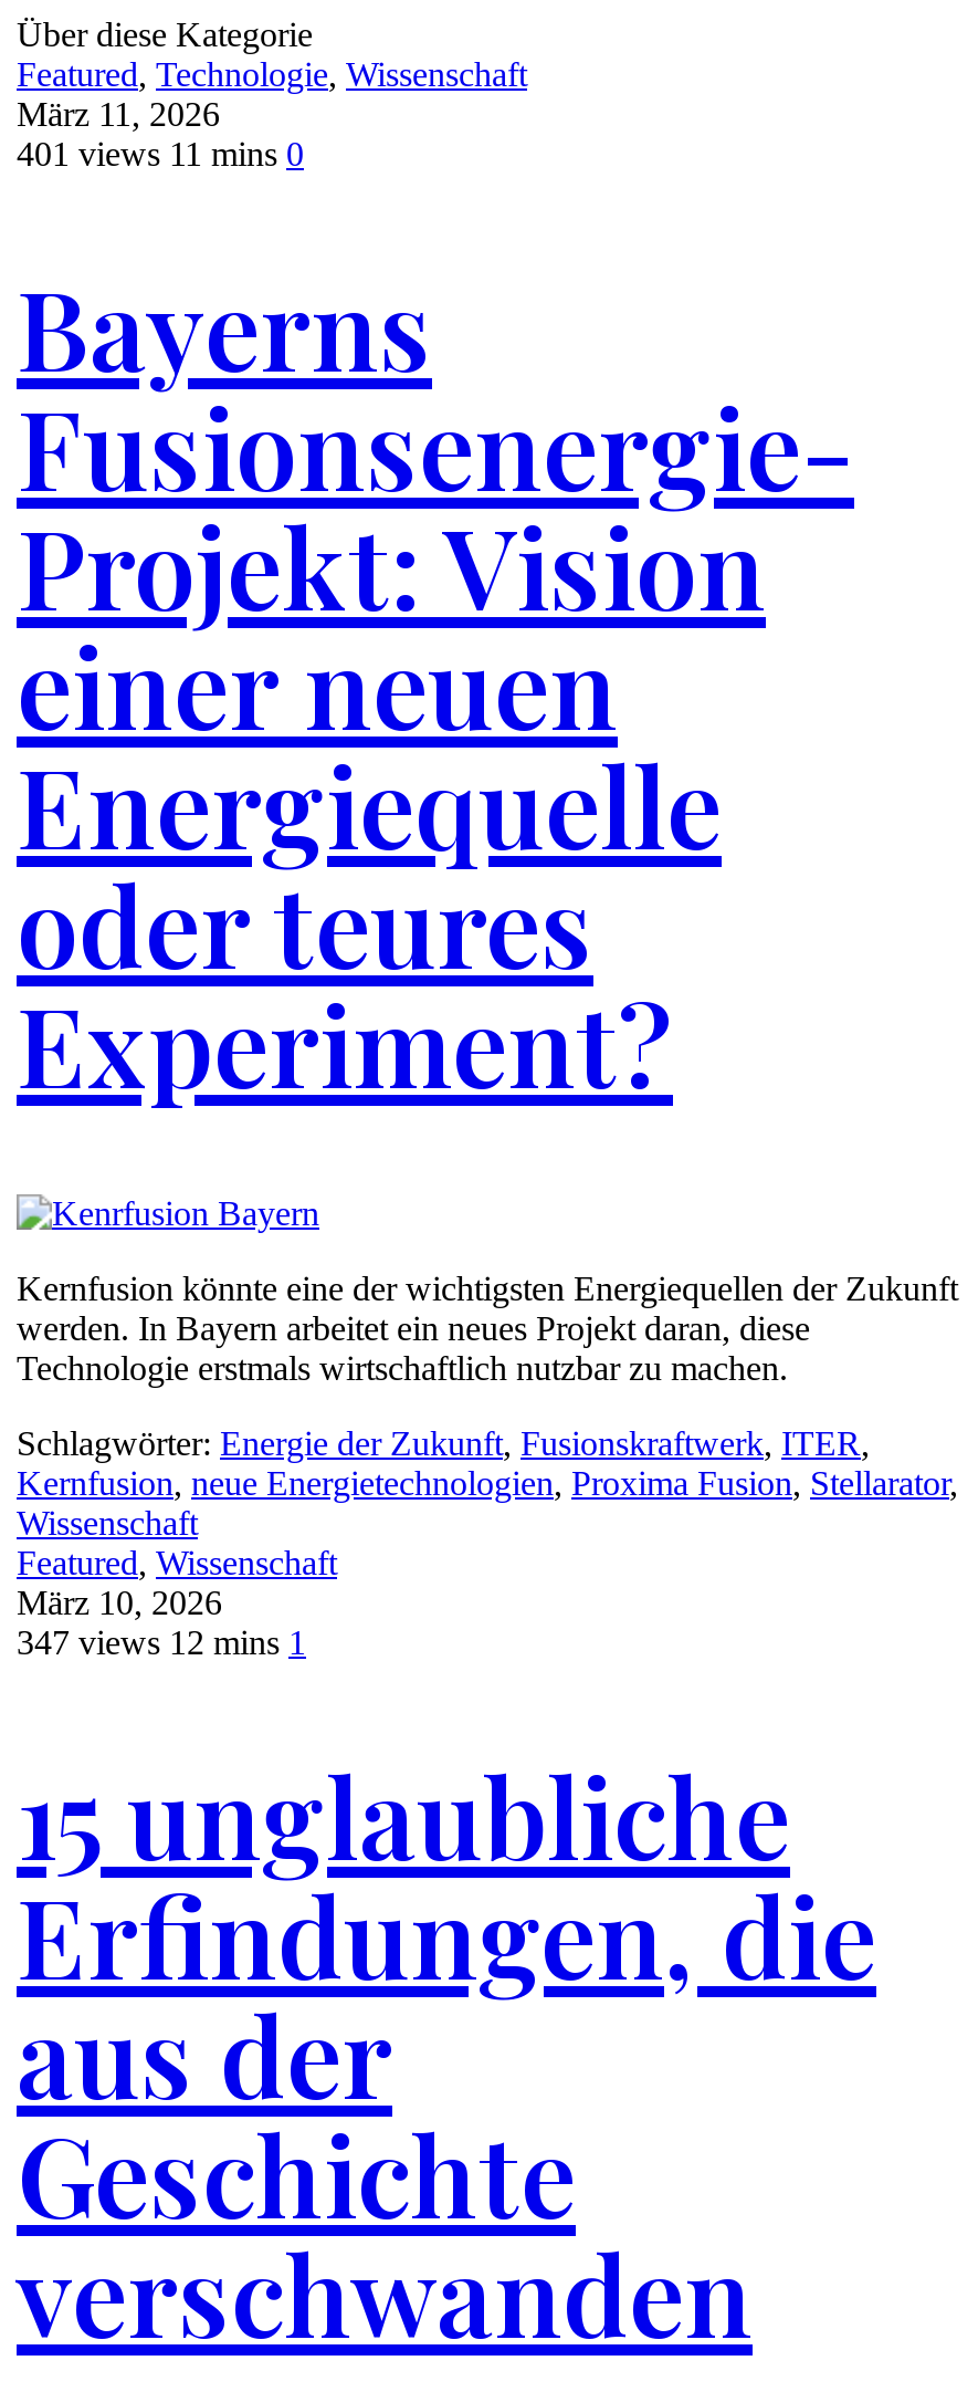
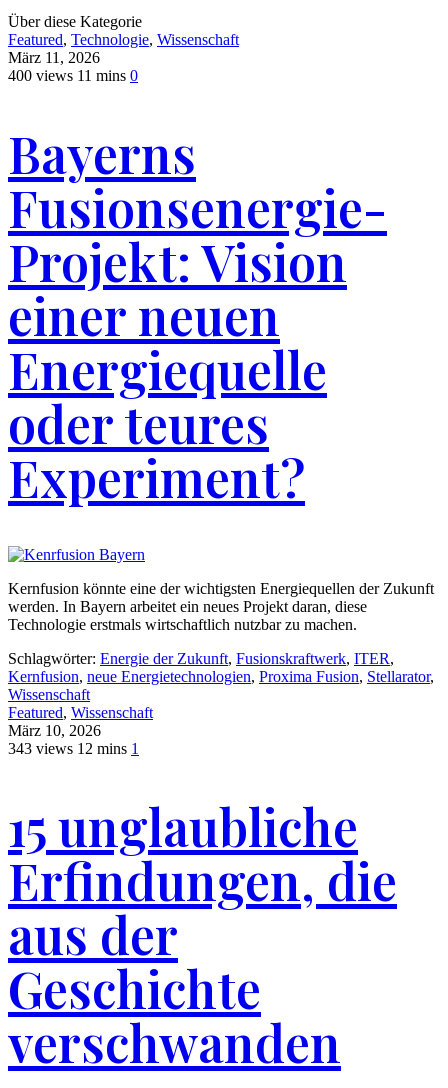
[17,135,304,173] 401 views 11 mins 0 -> [8,67,138,84] 400 views 11 mins 0
[17,1623,306,1661] 347 views 12 mins 1 -> [8,740,139,757] 343 views 12 mins 1

